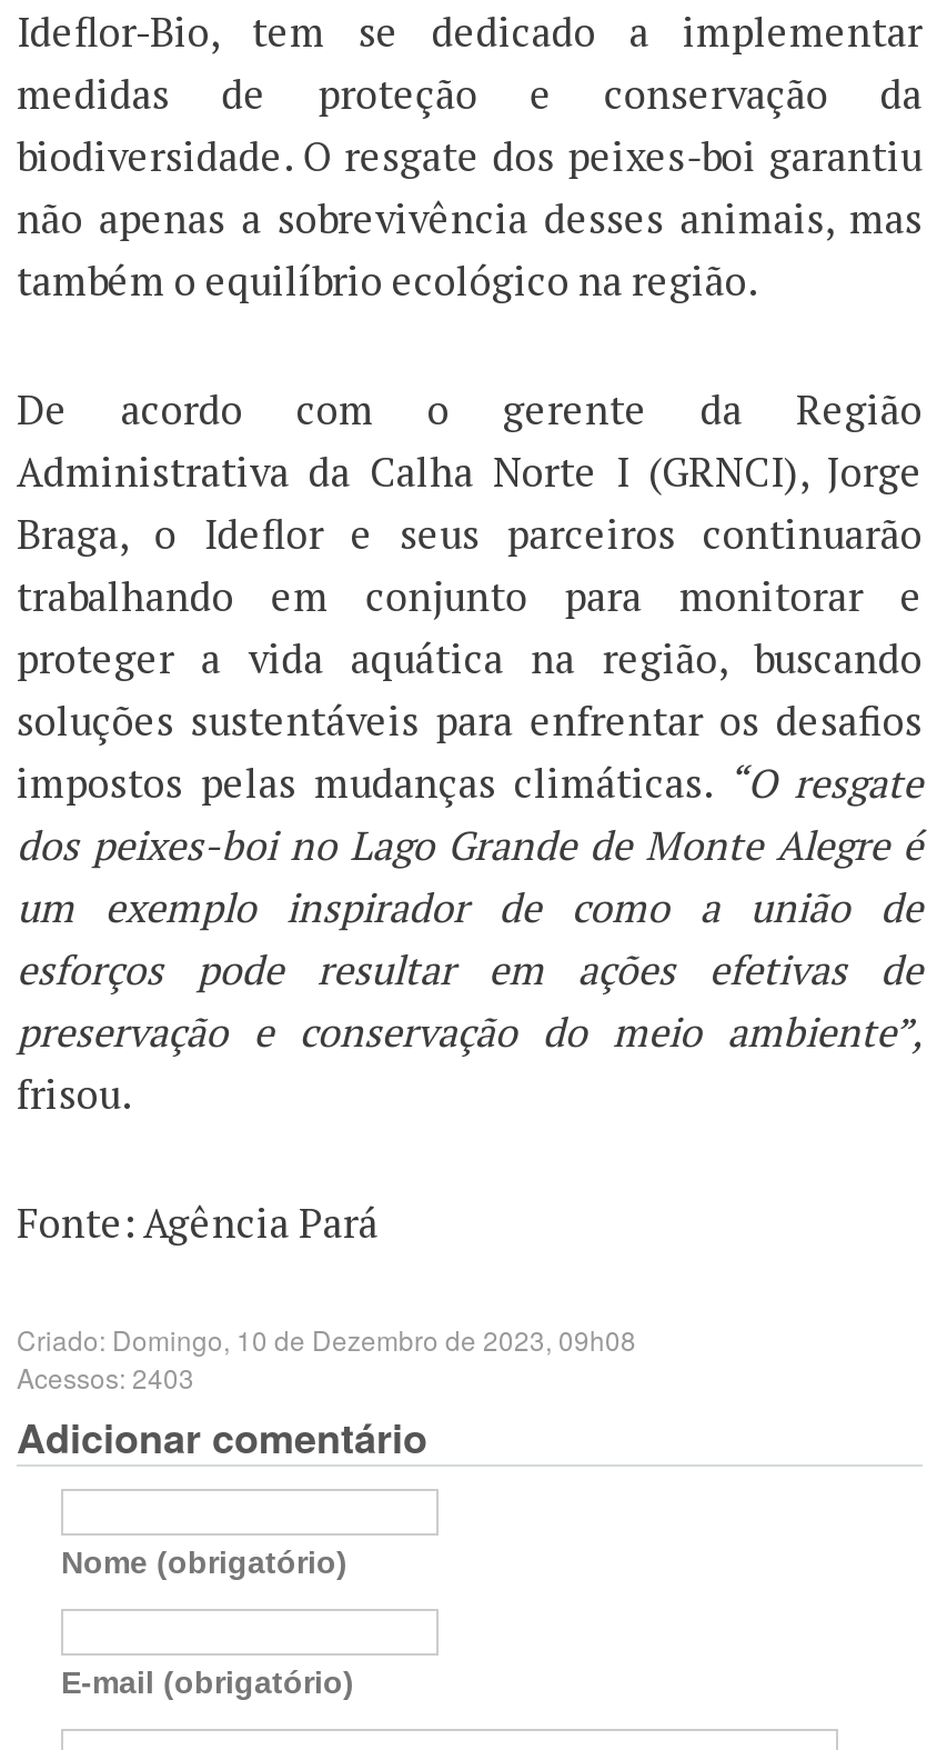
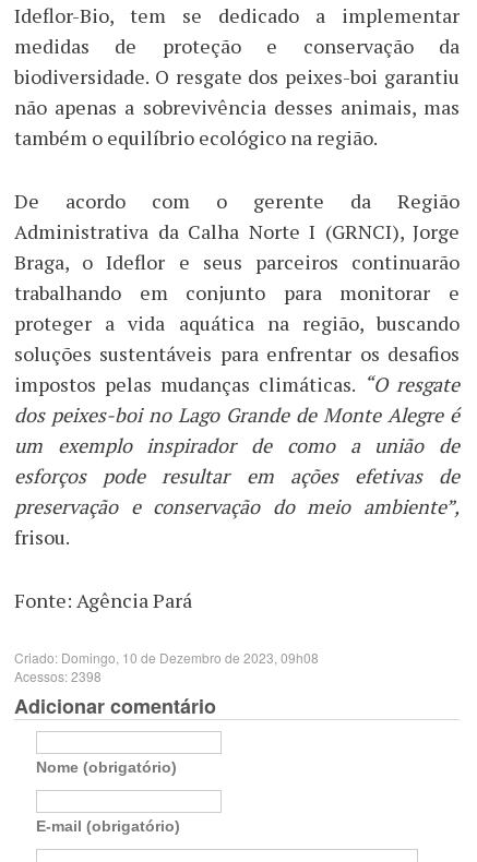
[17,1357,194,1395] Acessos: 2403 -> [14,666,102,685] Acessos: 2398

